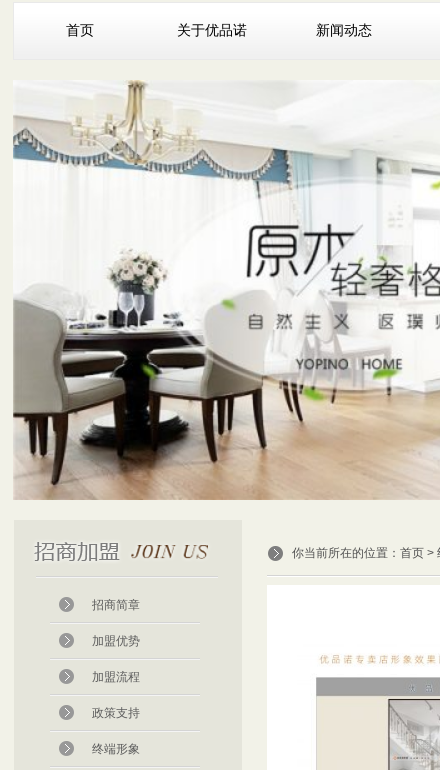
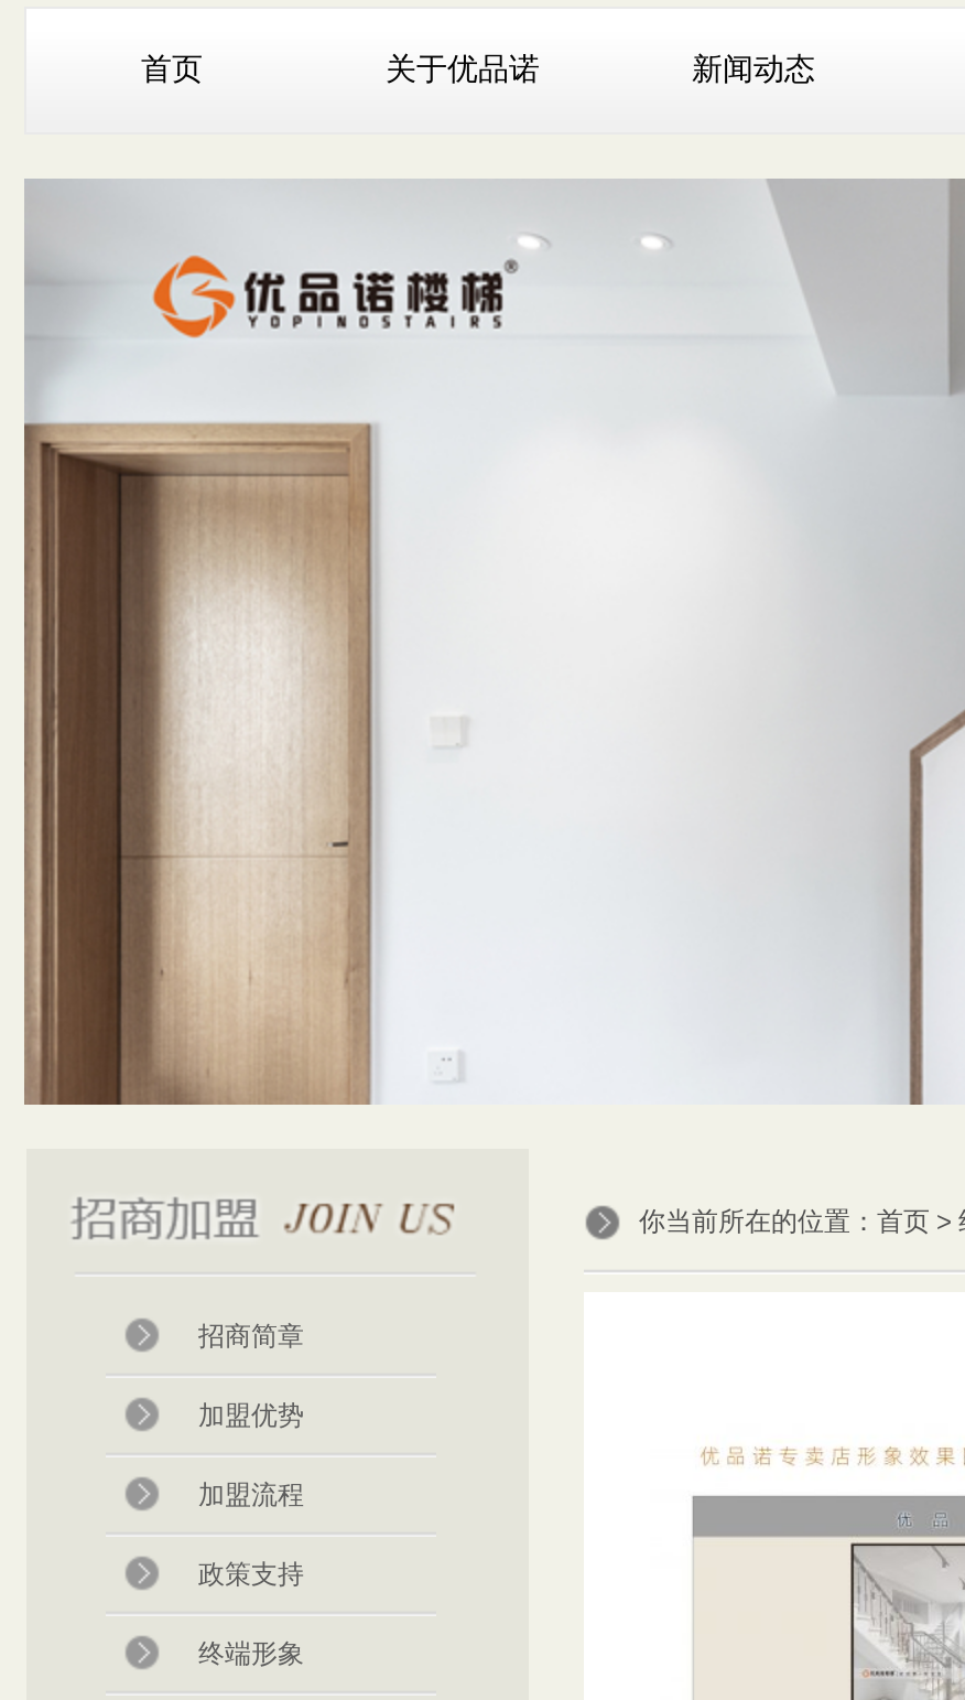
[13,80,437,501] [image] -> [22,176,958,1105] [image]

